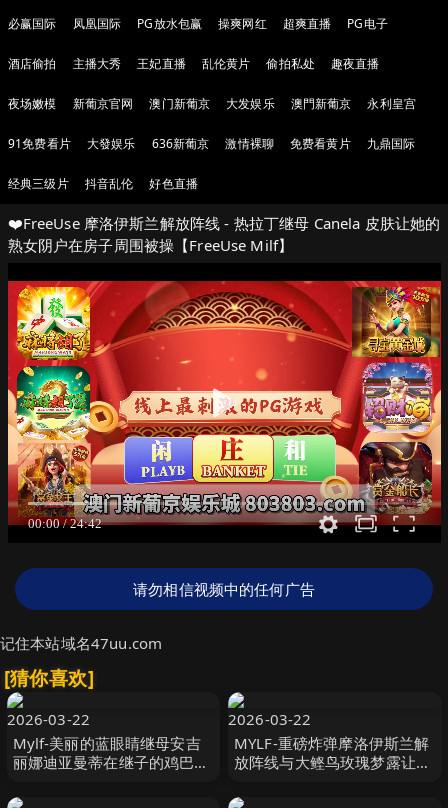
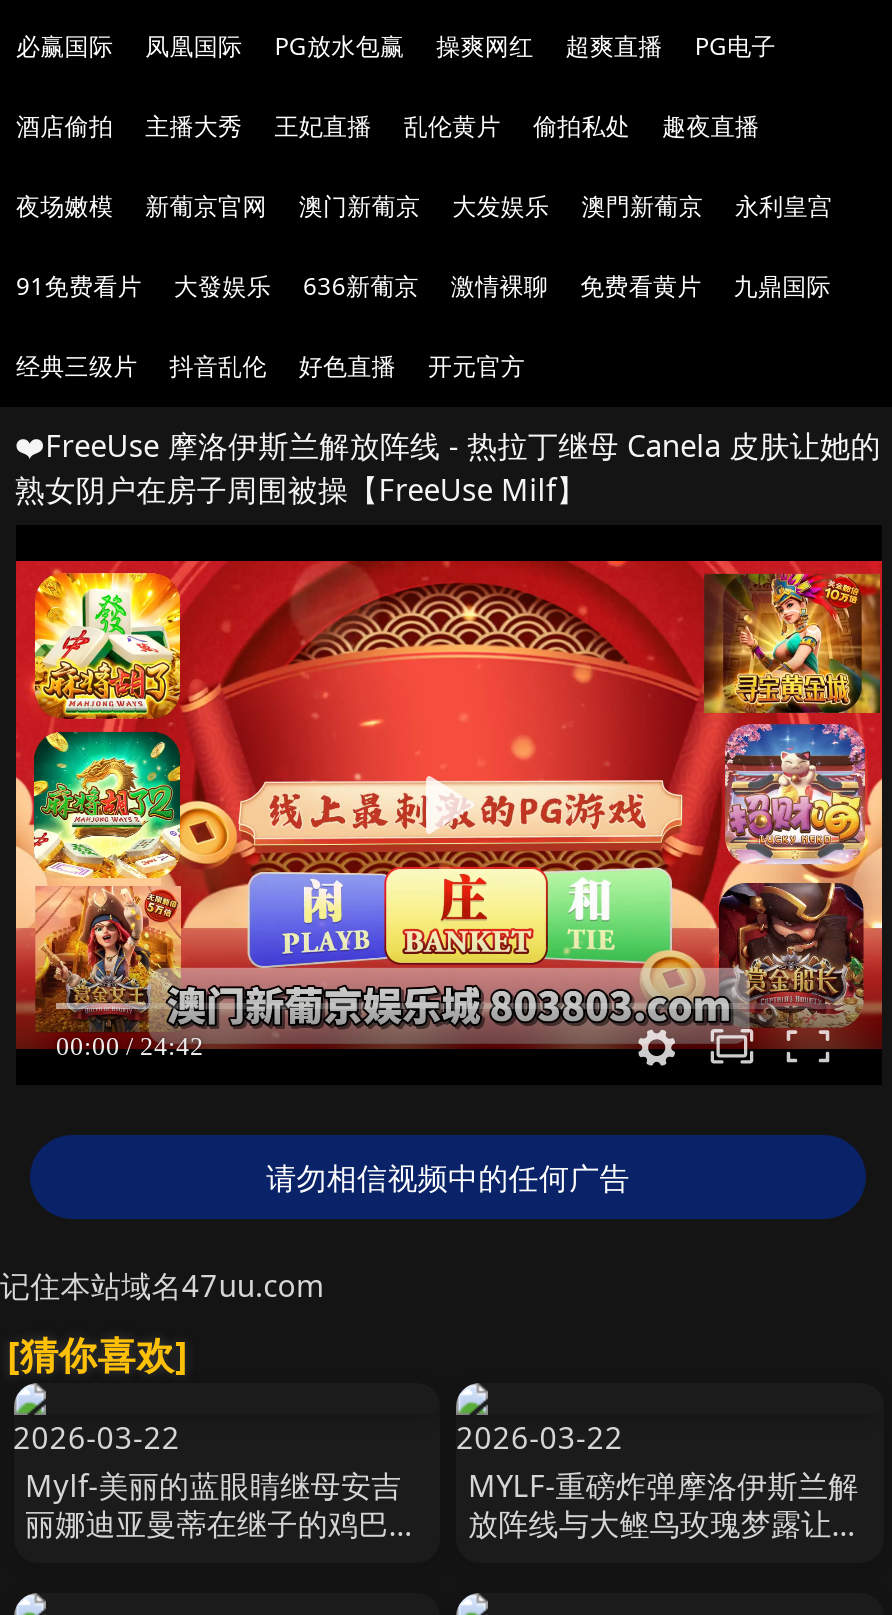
none -> [428,349,525,383] 开元官方

